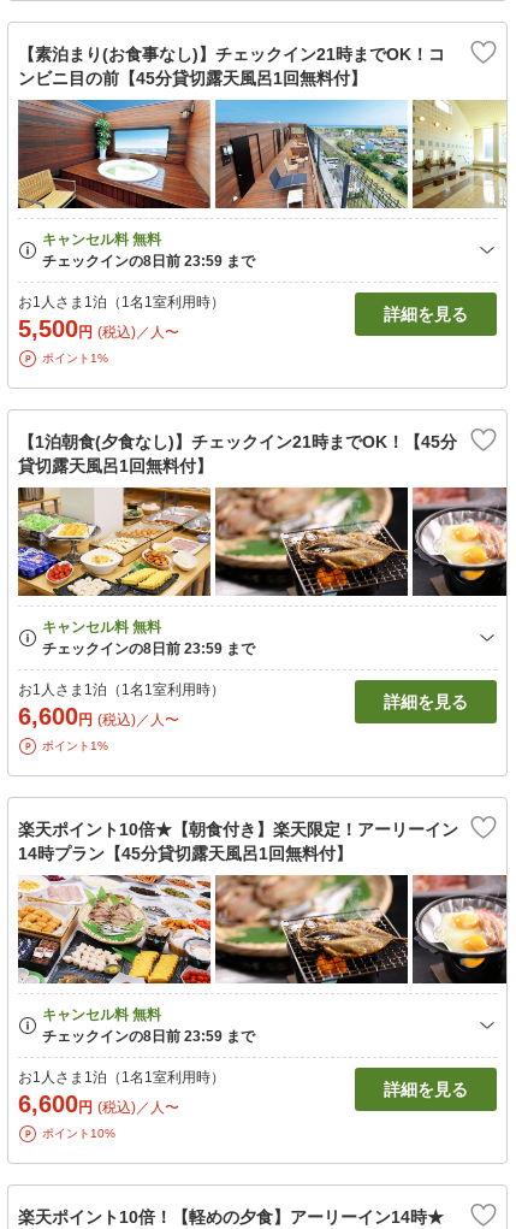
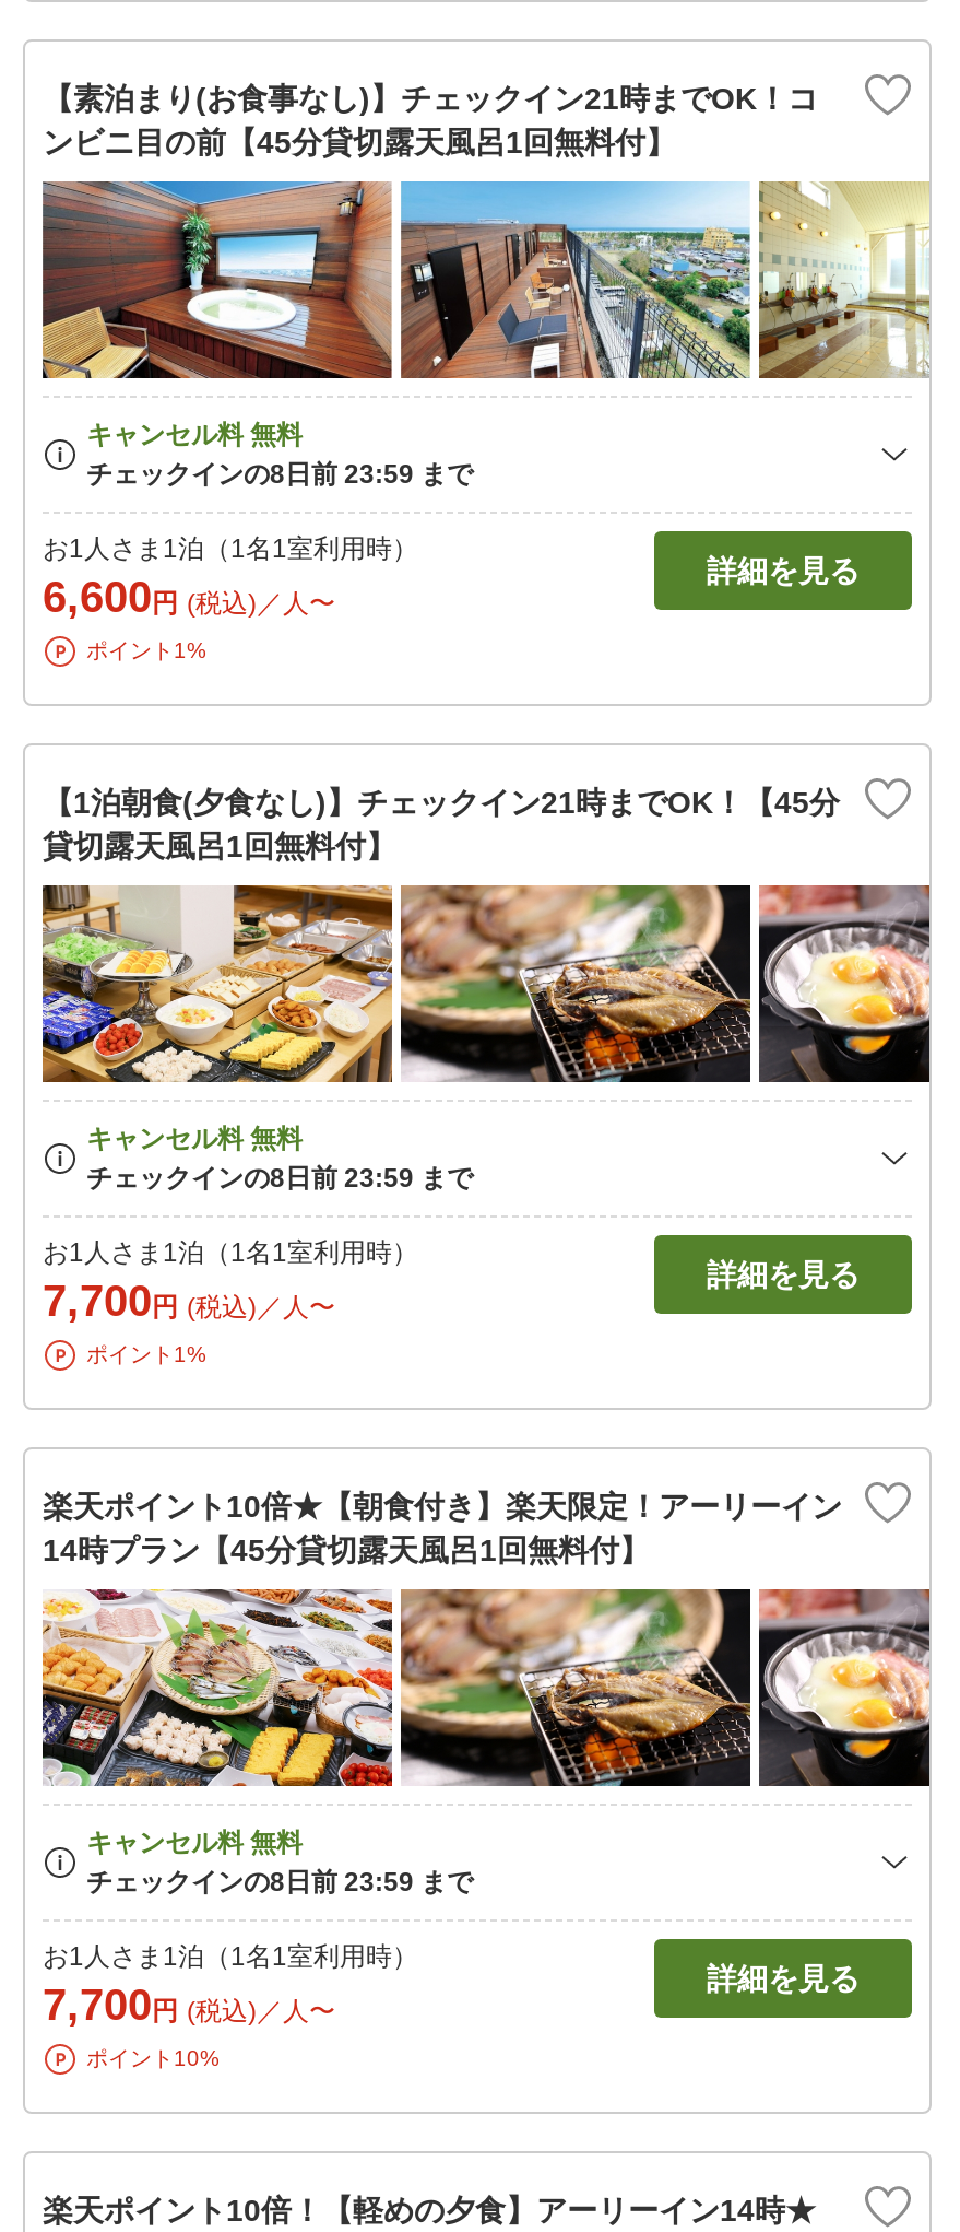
[18,315,179,342] 5,500円 (税込)／人〜 -> [43,573,335,621] 6,600円 (税込)／人〜
[18,703,179,729] 6,600円 (税込)／人〜 -> [43,1277,335,1325] 7,700円 (税込)／人〜
[18,1091,179,1117] 6,600円 (税込)／人〜 -> [43,1981,335,2029] 7,700円 (税込)／人〜

